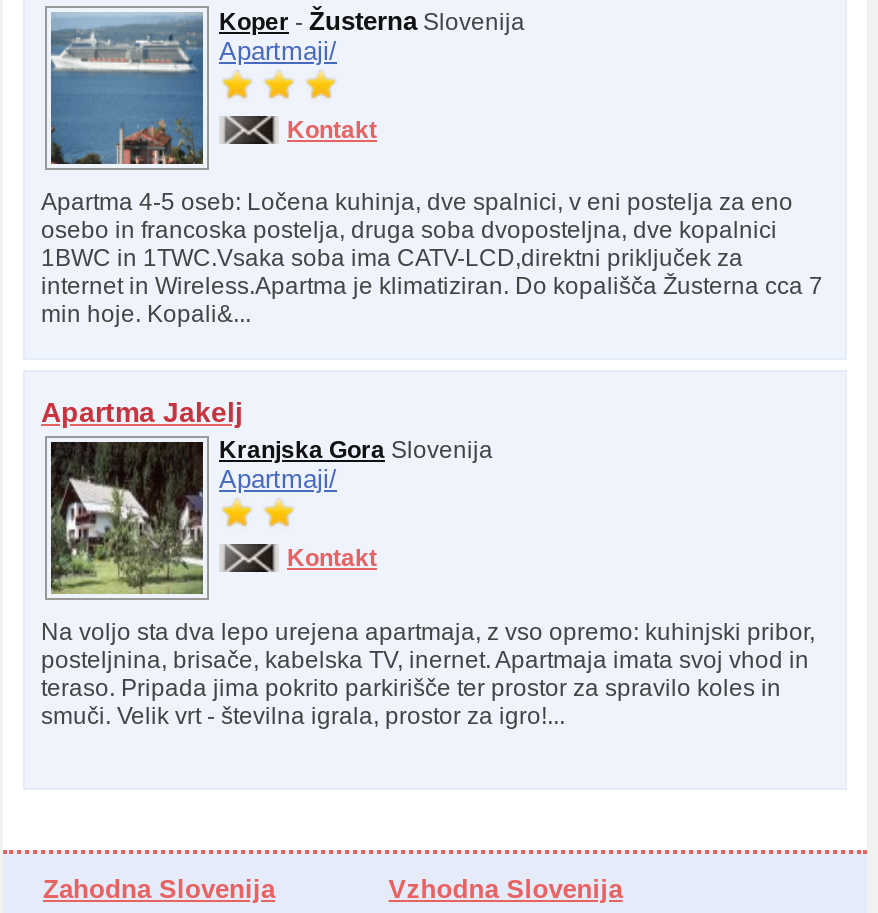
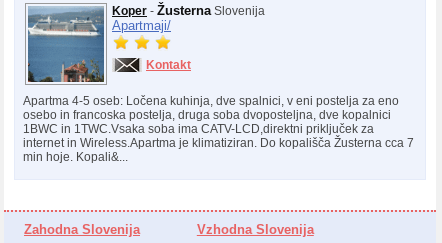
[41,396,815,730] [image] | Apartma Jakelj | Kranjska Gora Slovenija | Apartmaji/ | Kontakt | Na voljo sta dva lepo urejena apartmaja, z vso opremo: kuhinjski pribor, | posteljnina, brisače, kabelska TV, inernet. Apartmaja imata svoj vhod in | teraso. Pripada jima pokrito parkirišče ter prostor za spravilo koles in | smuči. Velik vrt - številna igrala, prostor za igro!... -> none

